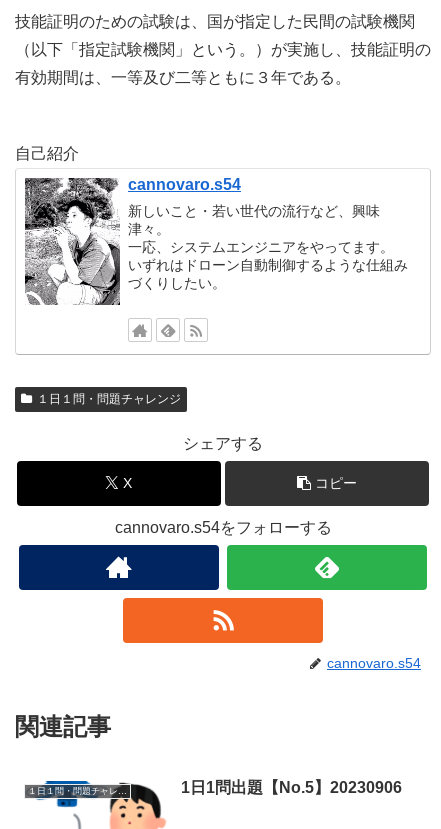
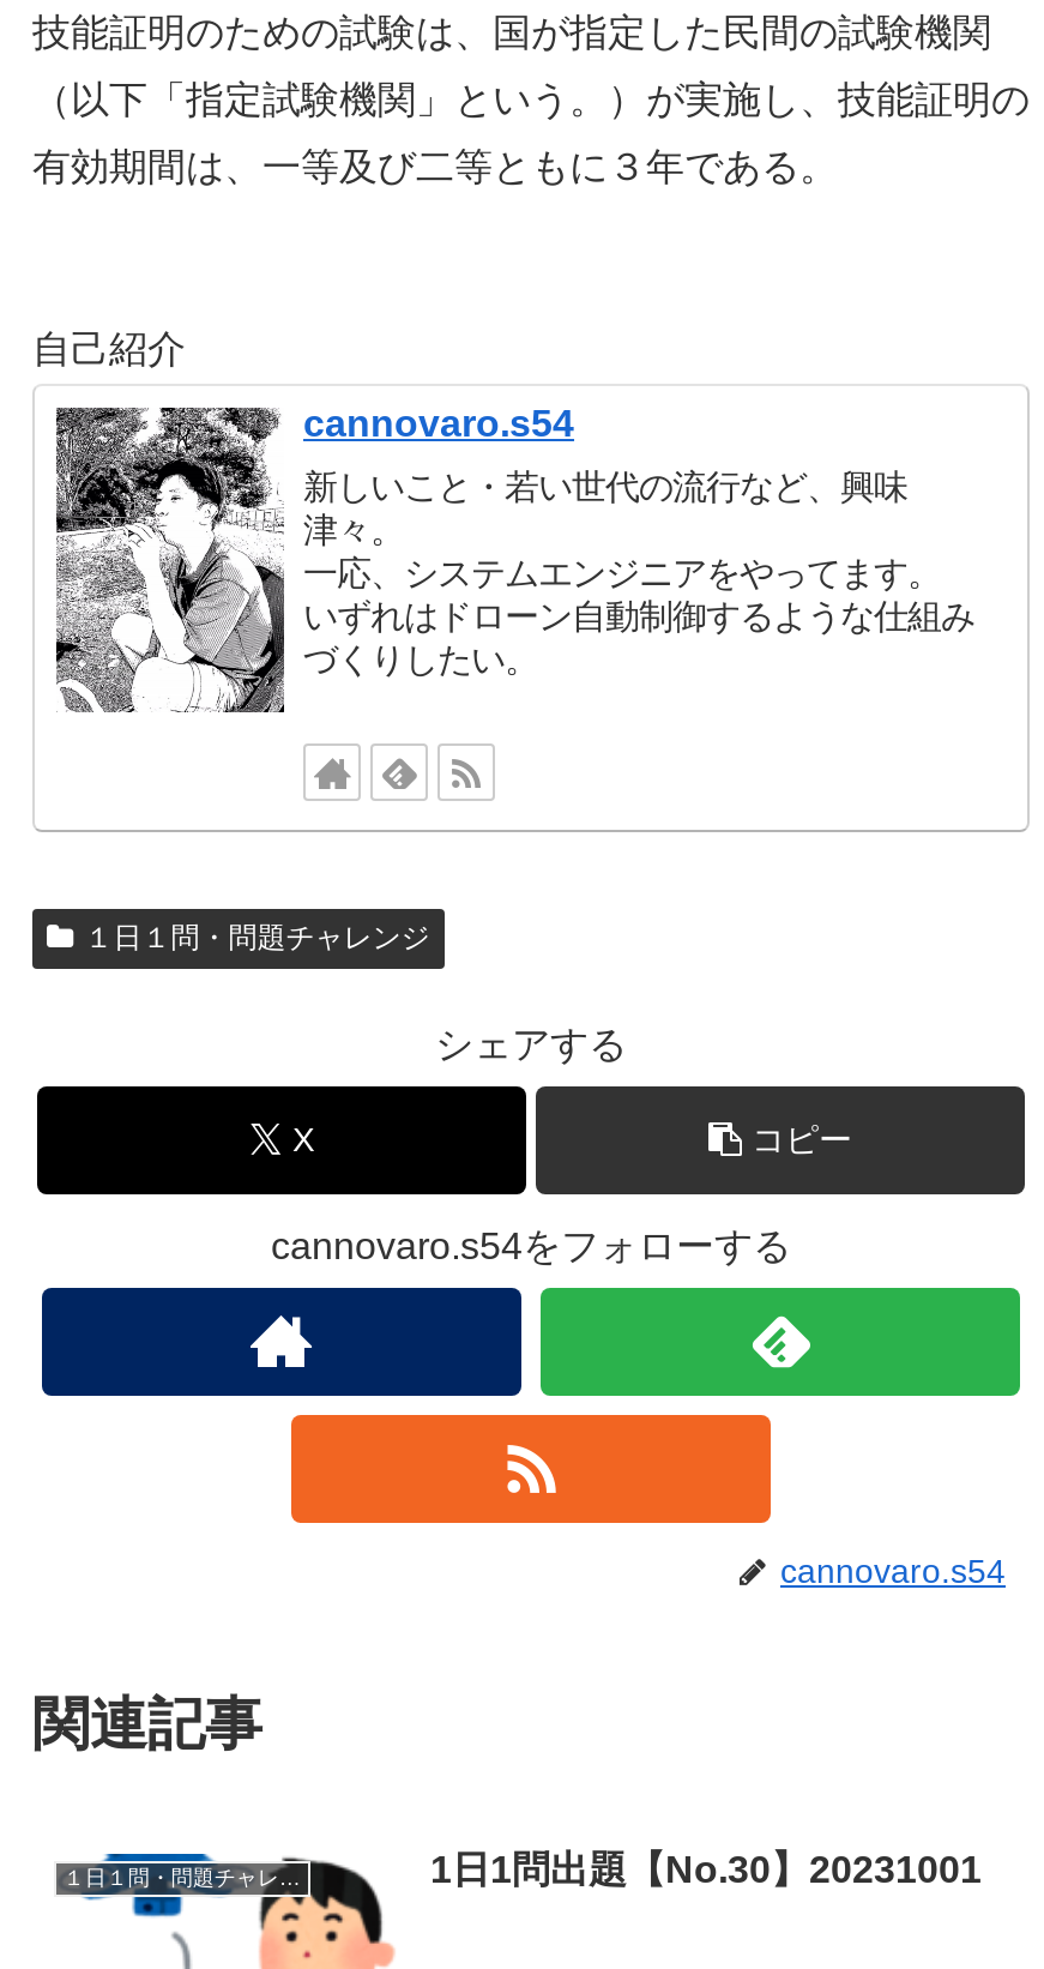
[181,779,402,796] 1日1問出題【No.5】20230906 -> [430,1849,982,1890] 1日1問出題【No.30】20231001

